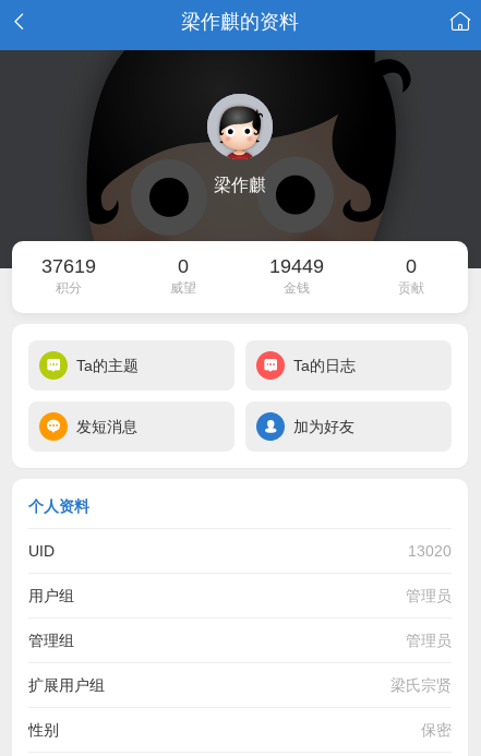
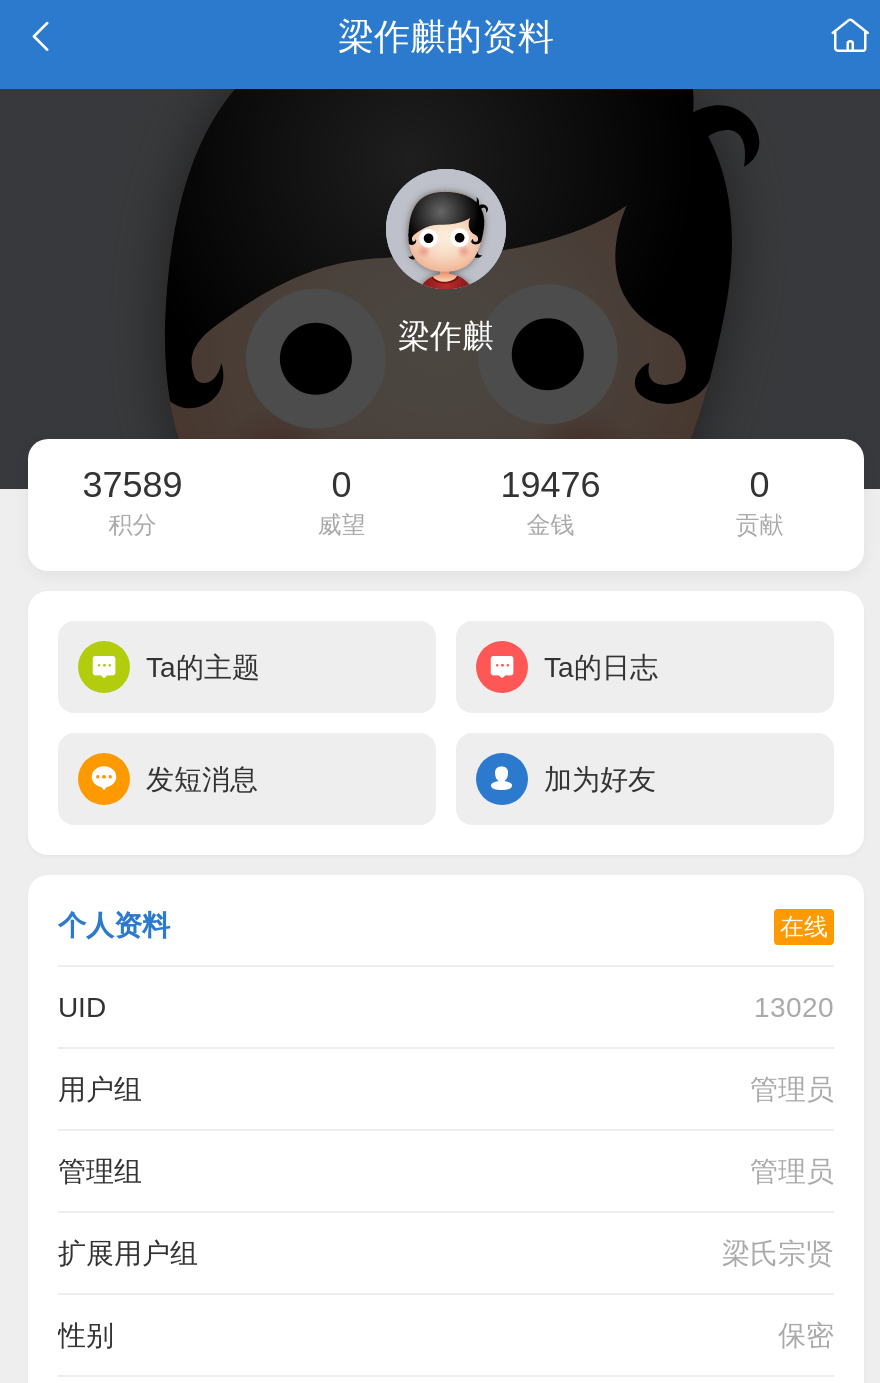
[42,255,96,277] 37619 -> [82,465,182,505] 37589
[270,255,324,277] 19449 -> [500,465,600,505] 19476
none -> [780,913,828,941] 在线

